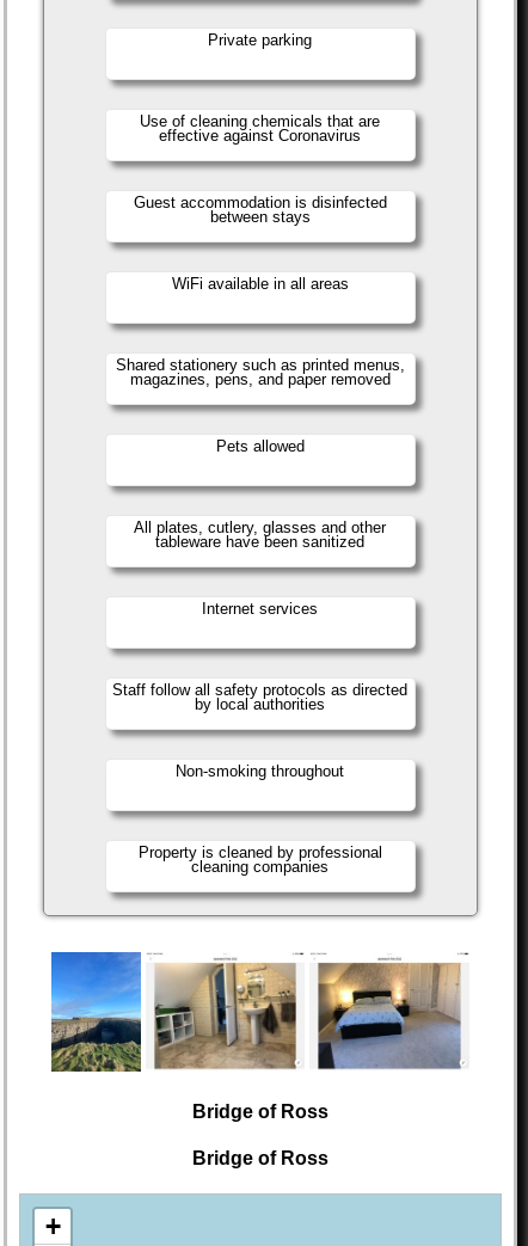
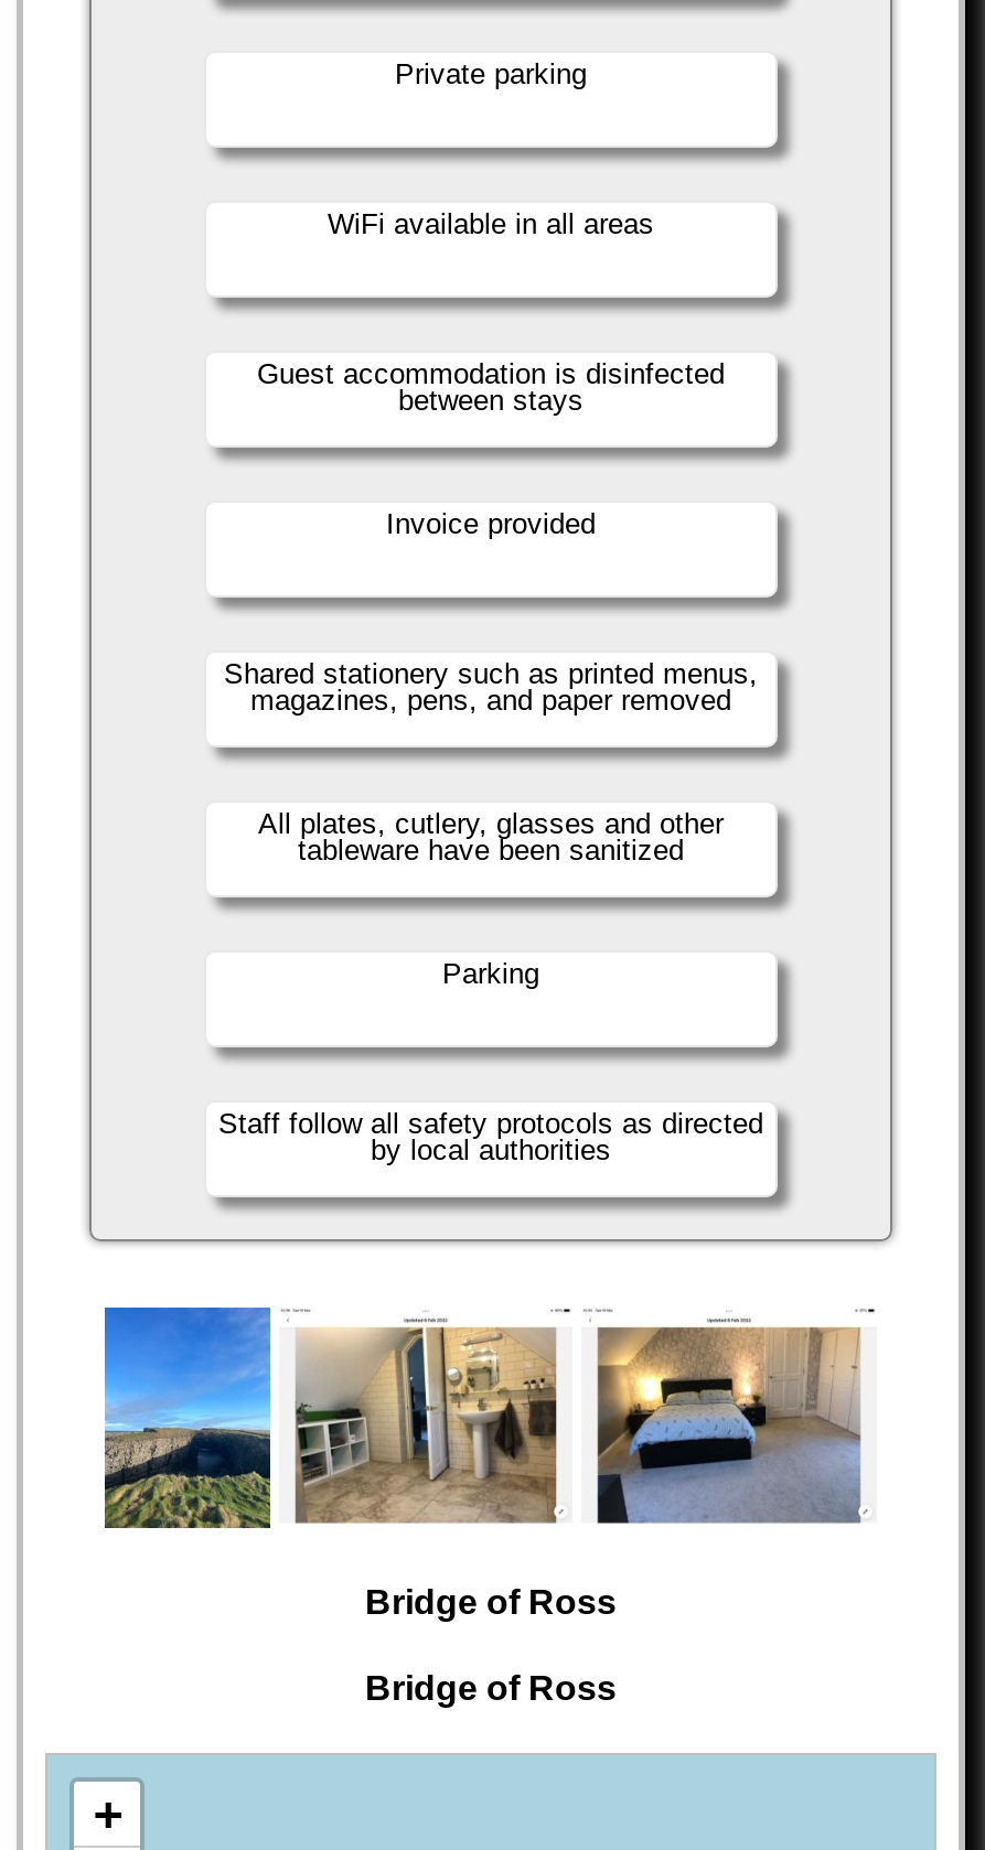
[140,112,380,145] Use of cleaning chemicals that are | effective against Coronavirus -> none
none -> [386,507,596,540] Invoice provided
moved [172,275,349,293] -> [328,207,654,240]: WiFi available in all areas
[216,437,305,455] Pets allowed -> none
[202,600,318,618] Internet services -> [442,957,539,990] Parking
[176,762,345,780] Non-smoking throughout -> none
[139,843,382,876] Property is cleaned by professional | cleaning companies -> none

